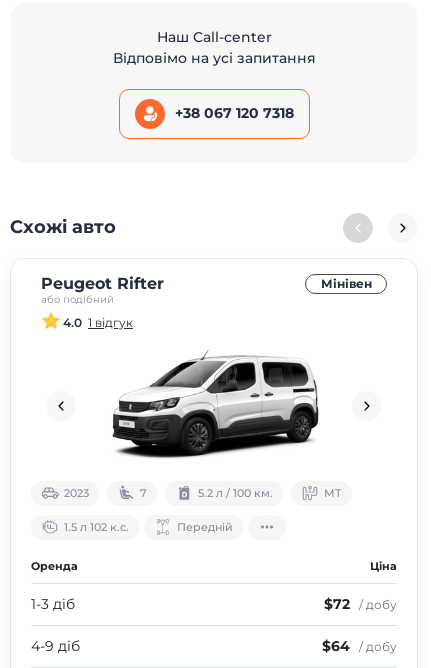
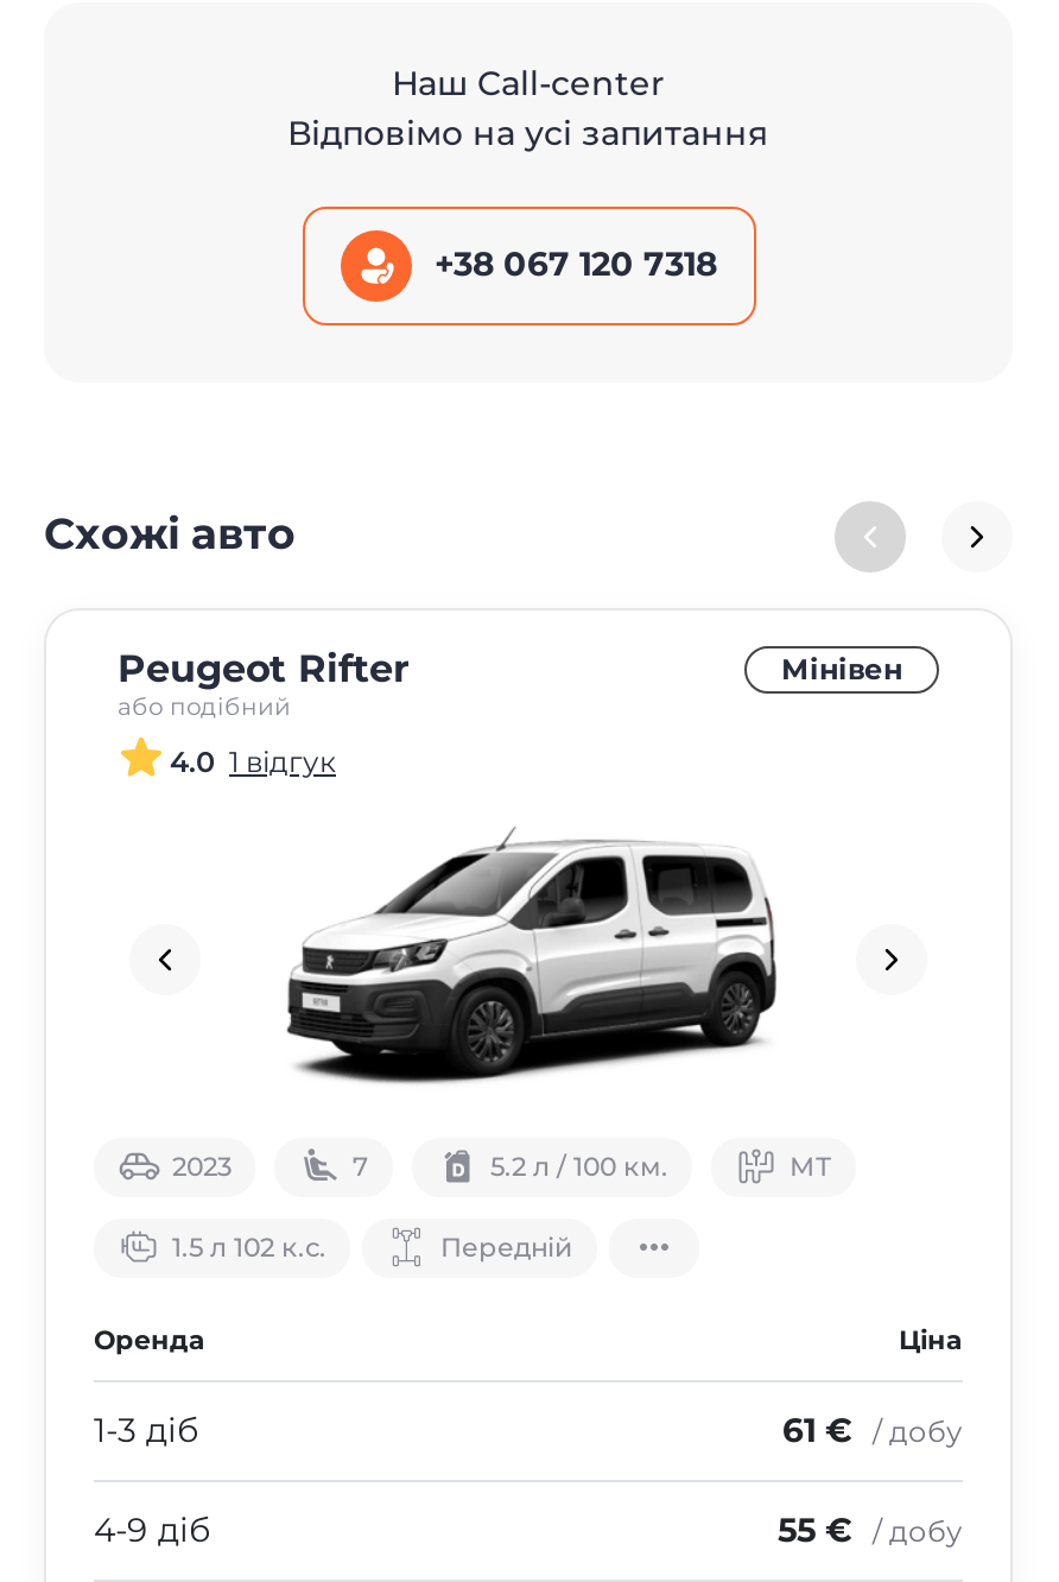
[324,595,397,613] $72 / добу -> [782,1408,963,1451] 61 € / добу
[322,637,397,655] $64 / добу -> [778,1508,963,1551] 55 € / добу

